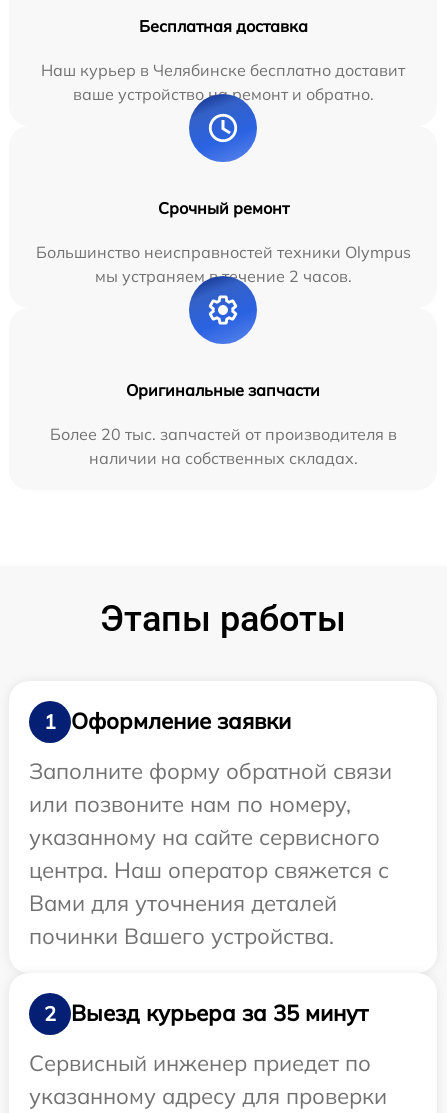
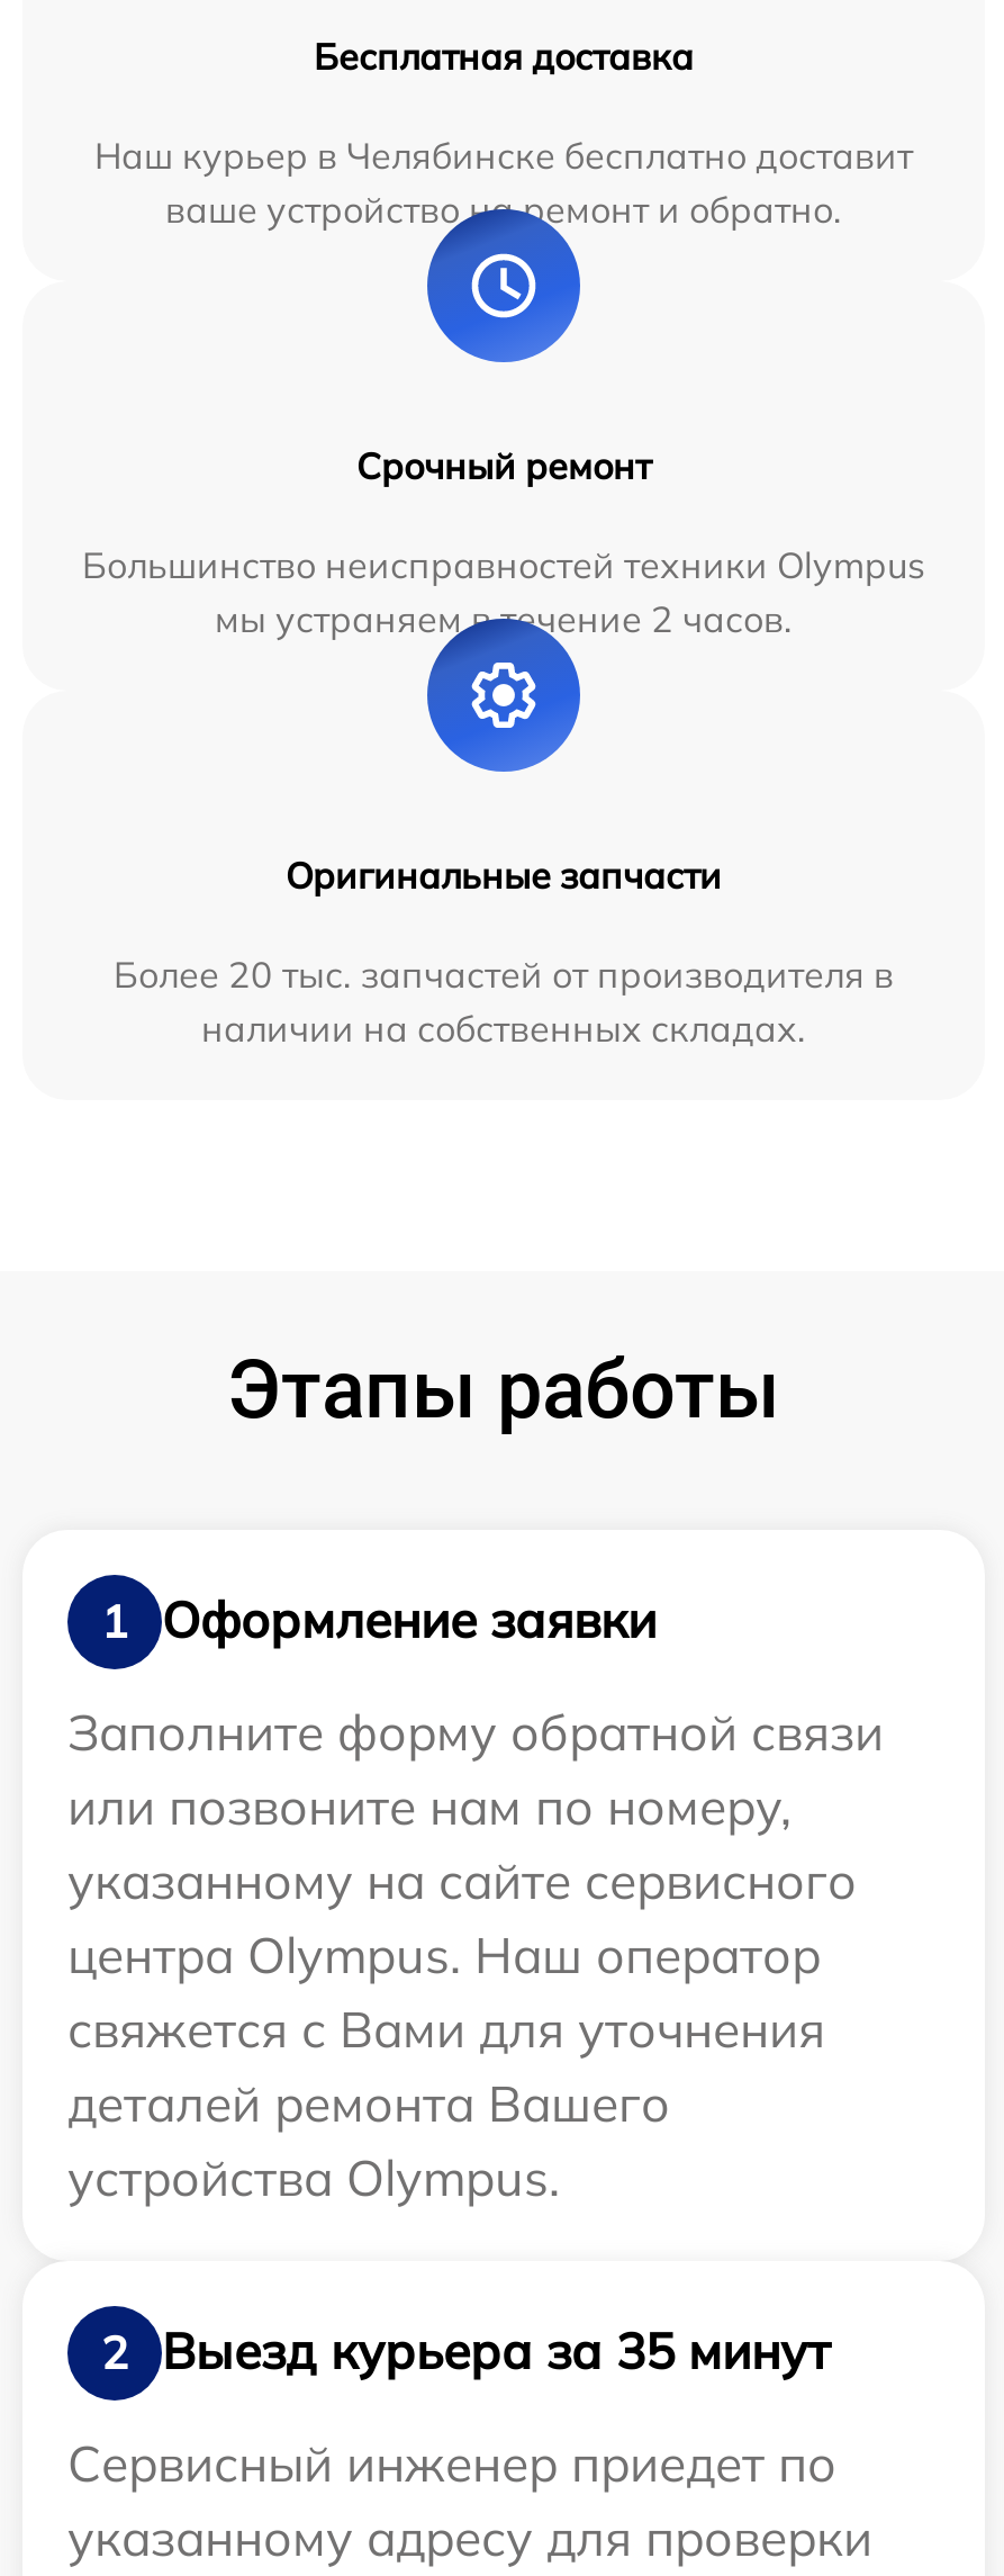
[29,855,389,949] центра. Наш оператор свяжется с | Вами для уточнения деталей | починки Вашего устройства. -> [67,1922,825,2208] центра Olympus. Наш оператор | свяжется с Вами для уточнения | деталей ремонта Вашего | устройства Olympus.

